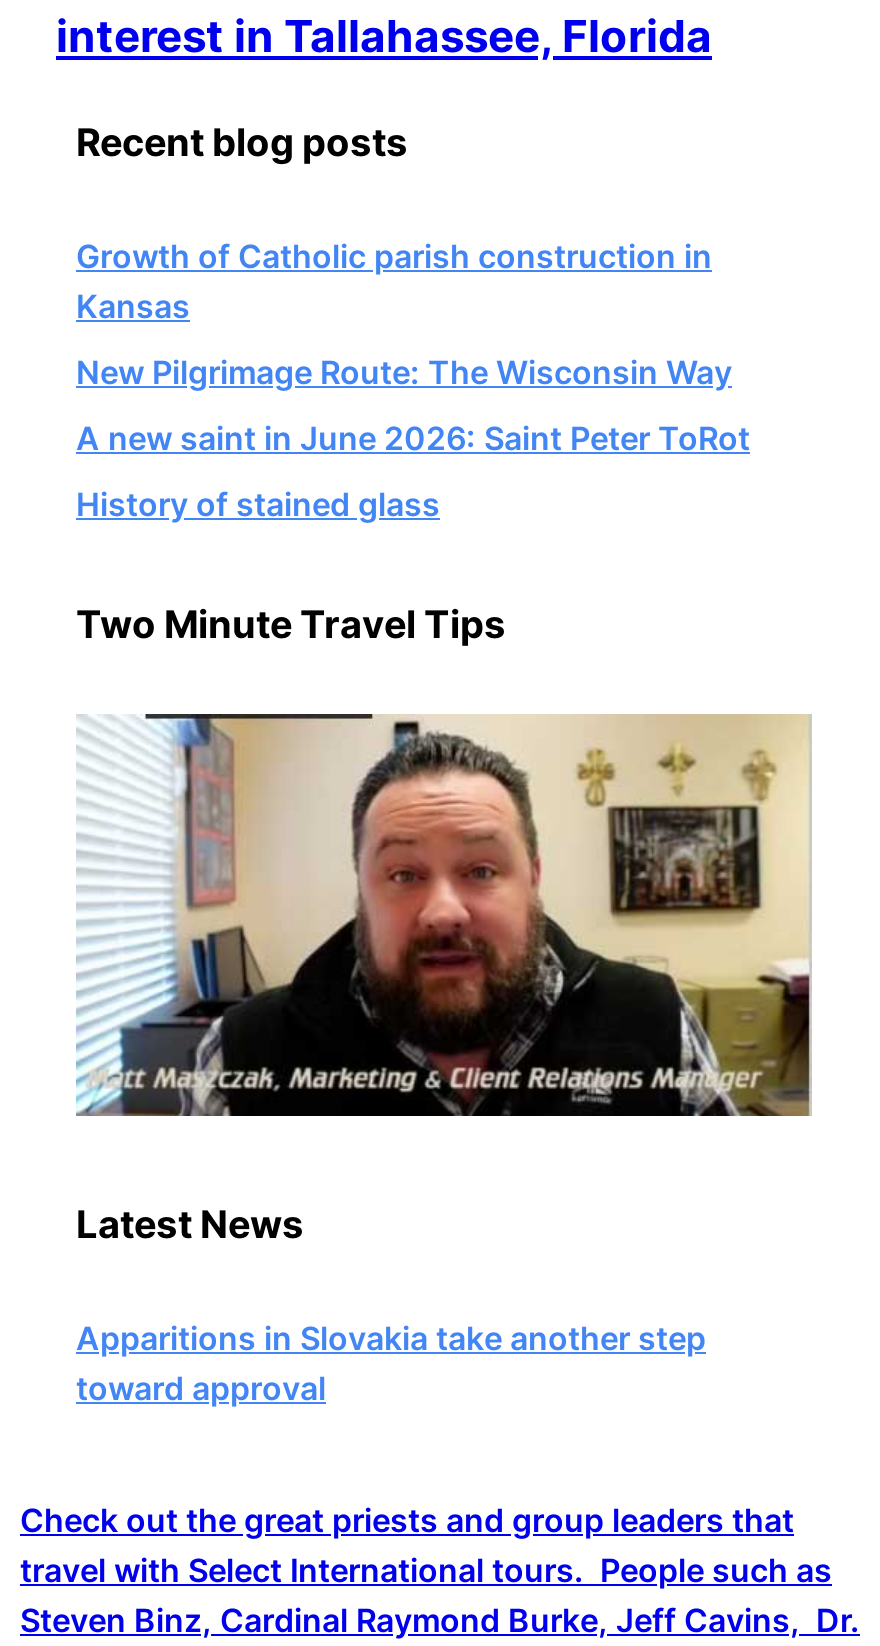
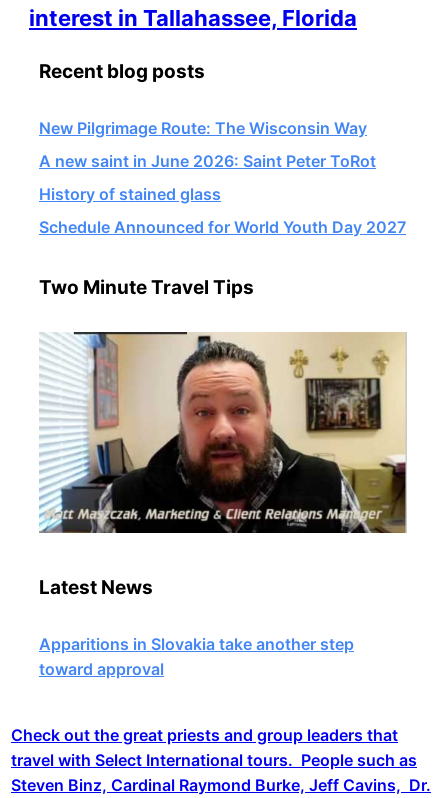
[76,236,712,326] Growth of Catholic parish construction in | Kansas -> none
moved [76,352,750,524] -> [39,118,376,204]: New Pilgrimage Route: The Wisconsin Way | A new saint in June 2026: Saint Peter ToRot | History of stained glass
none -> [39,217,406,237] Schedule Announced for World Youth Day 2027

